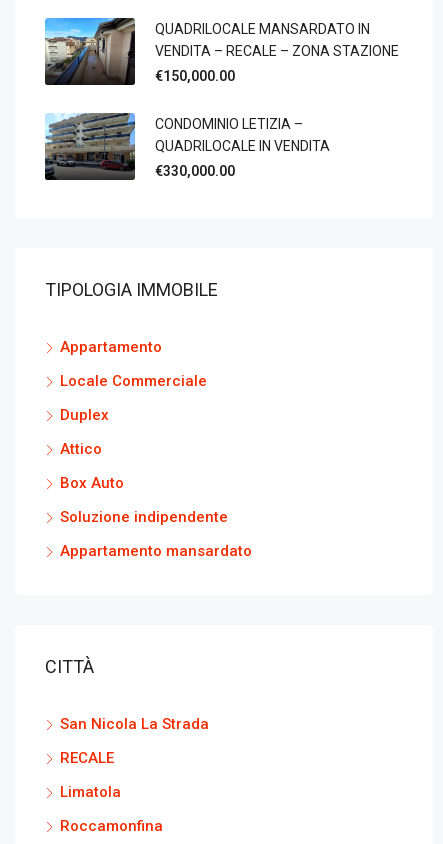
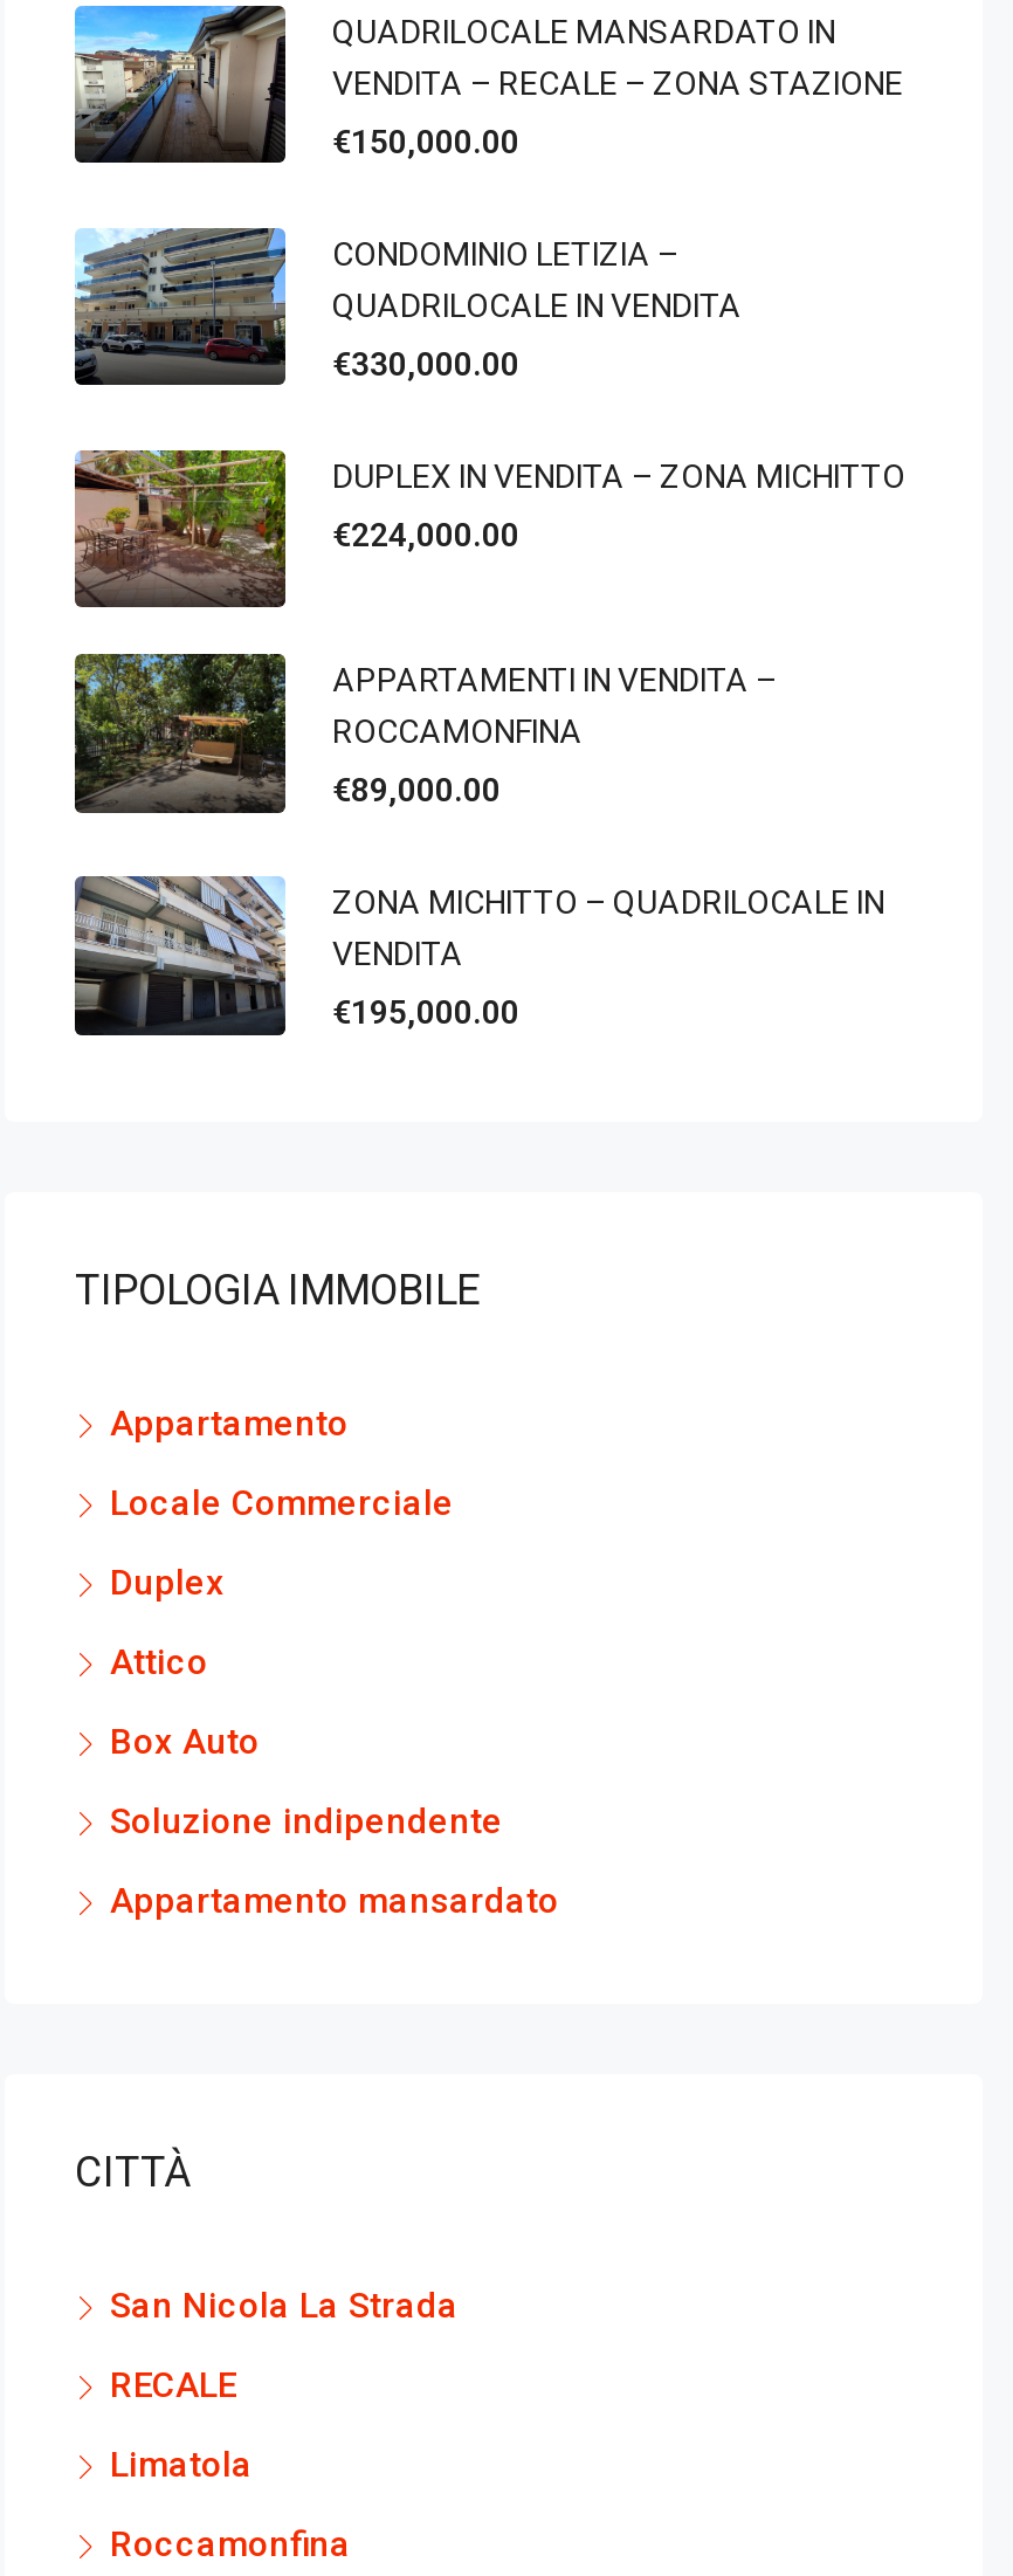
none -> [73,448,905,609] [image] | DUPLEX IN VENDITA – ZONA MICHITTO | €224,000.00
none -> [73,652,884,1031] [image] | APPARTAMENTI IN VENDITA – | ROCCAMONFINA | €89,000.00 | ZONA MICHITTO – QUADRILOCALE IN | VENDITA | €195,000.00
none -> [73,874,288,1035] [image]

